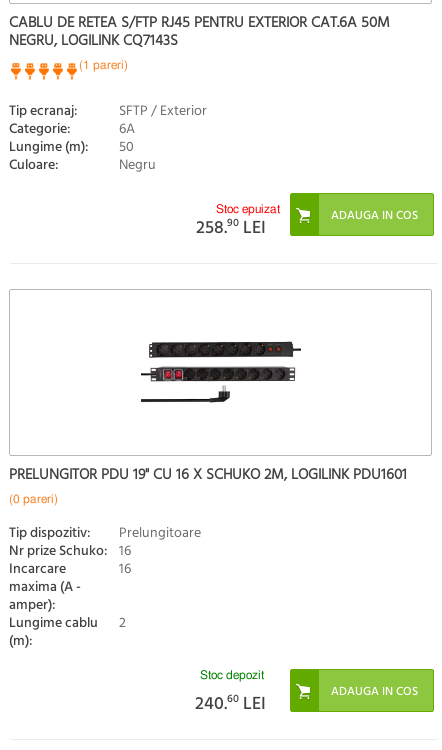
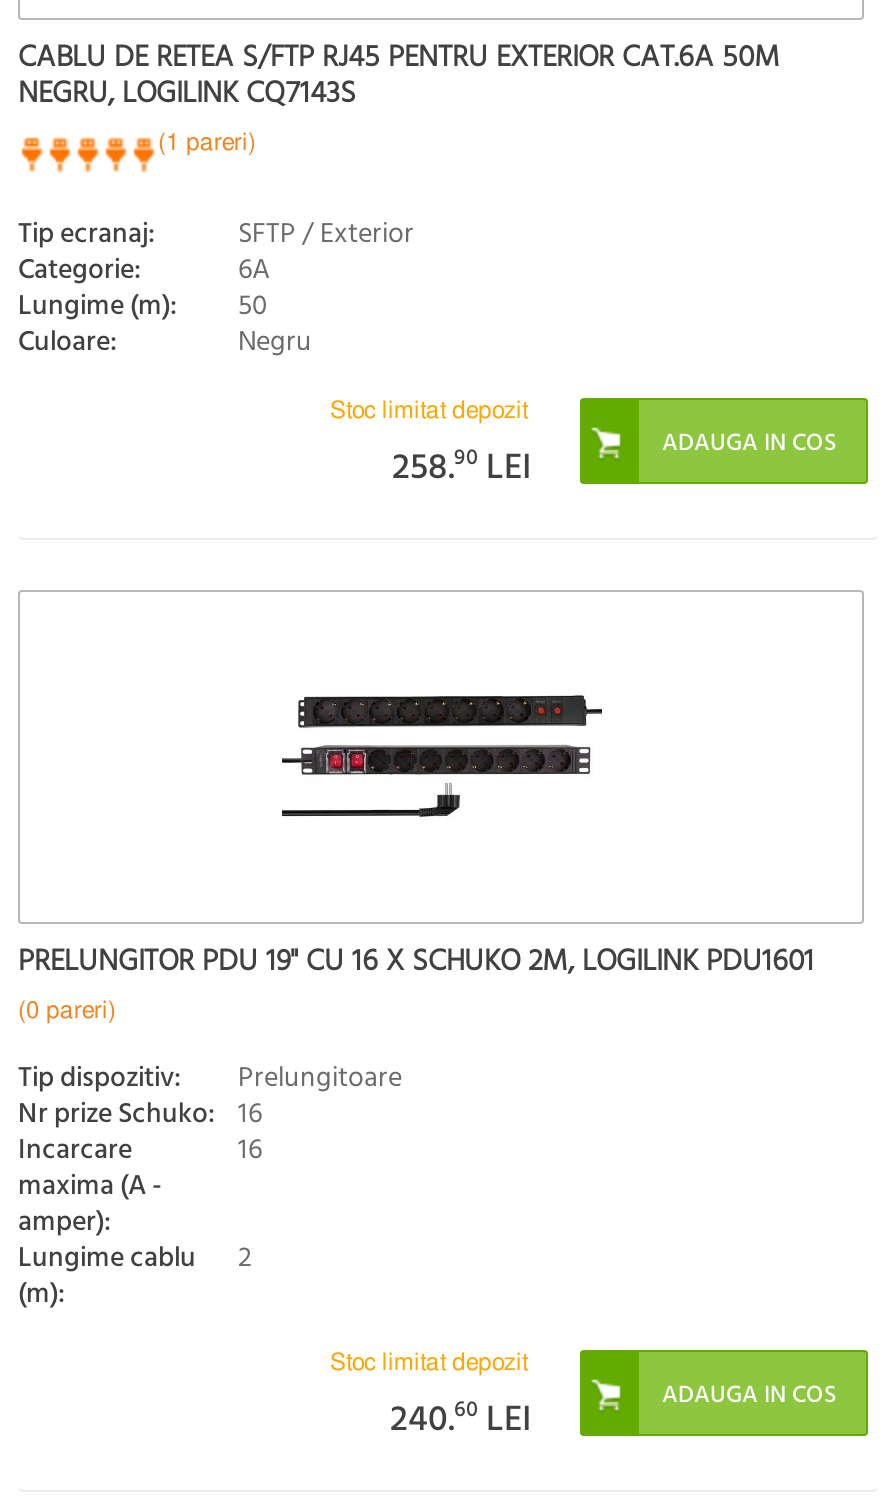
[216,202,280,214] Stoc epuizat -> [330,397,528,421] Stoc limitat depozit
[200,668,264,680] Stoc depozit -> [330,1349,528,1373] Stoc limitat depozit

